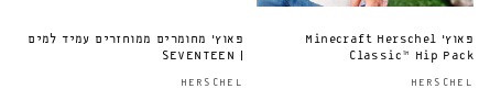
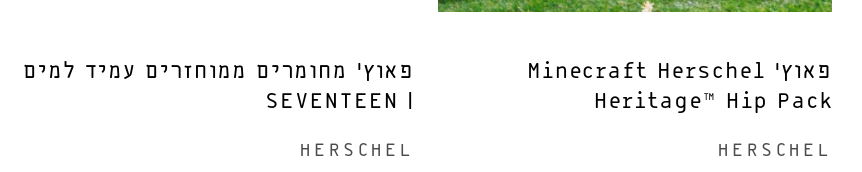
[349,50,473,61] Classic™ Hip Pack -> [594,91,832,111] Heritage™ Hip Pack

